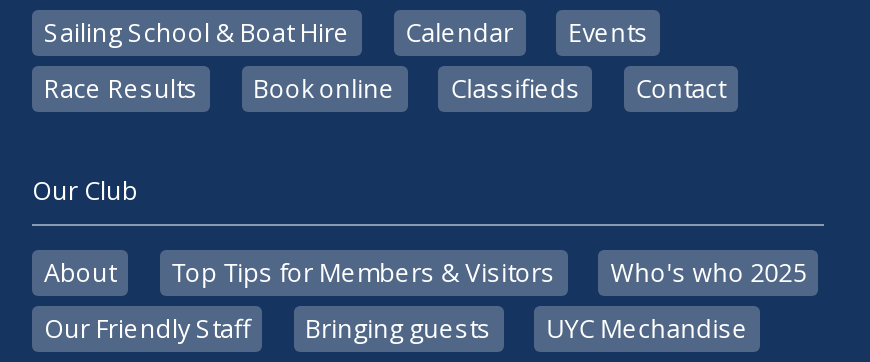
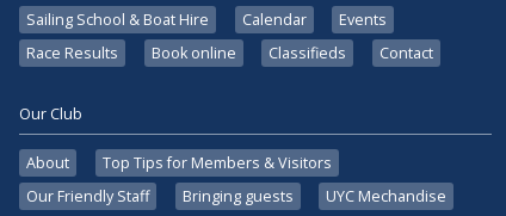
[610,256,806,290] Who's who 2025 -> none

